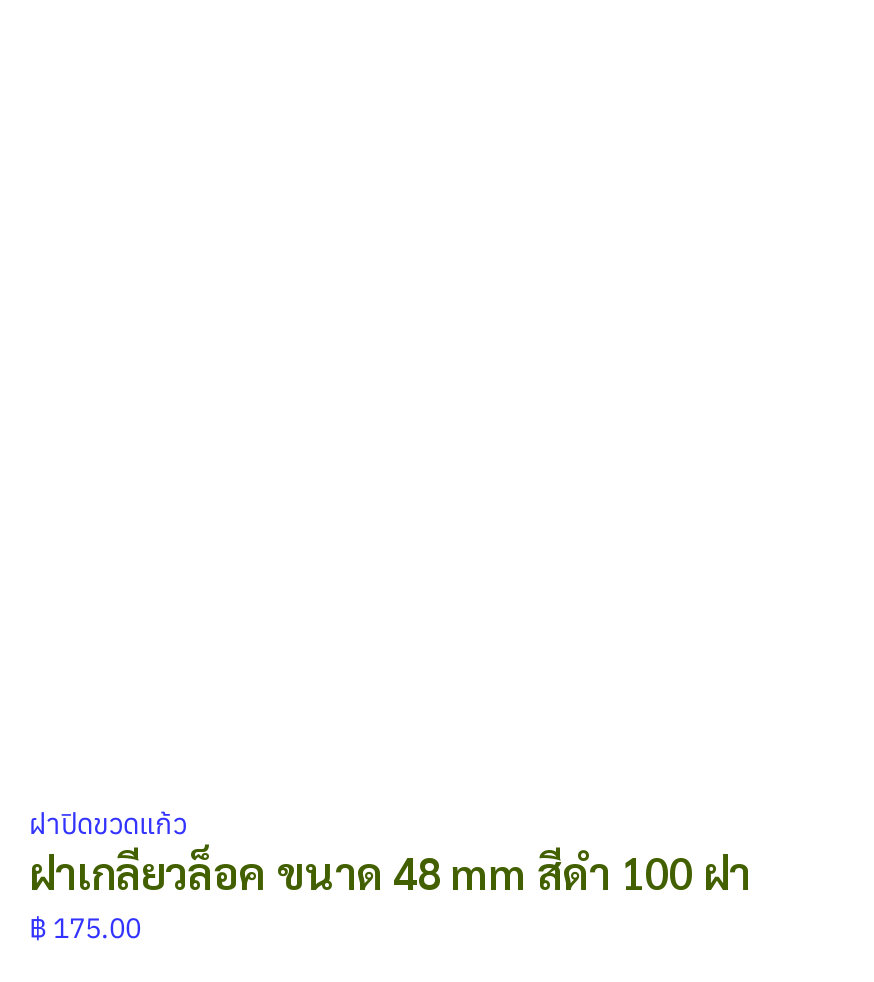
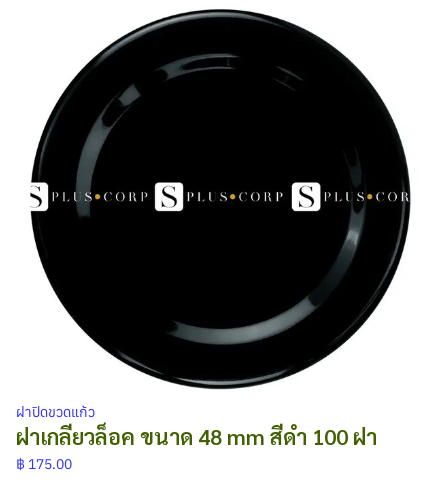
none -> [29,8,412,390] [image]

